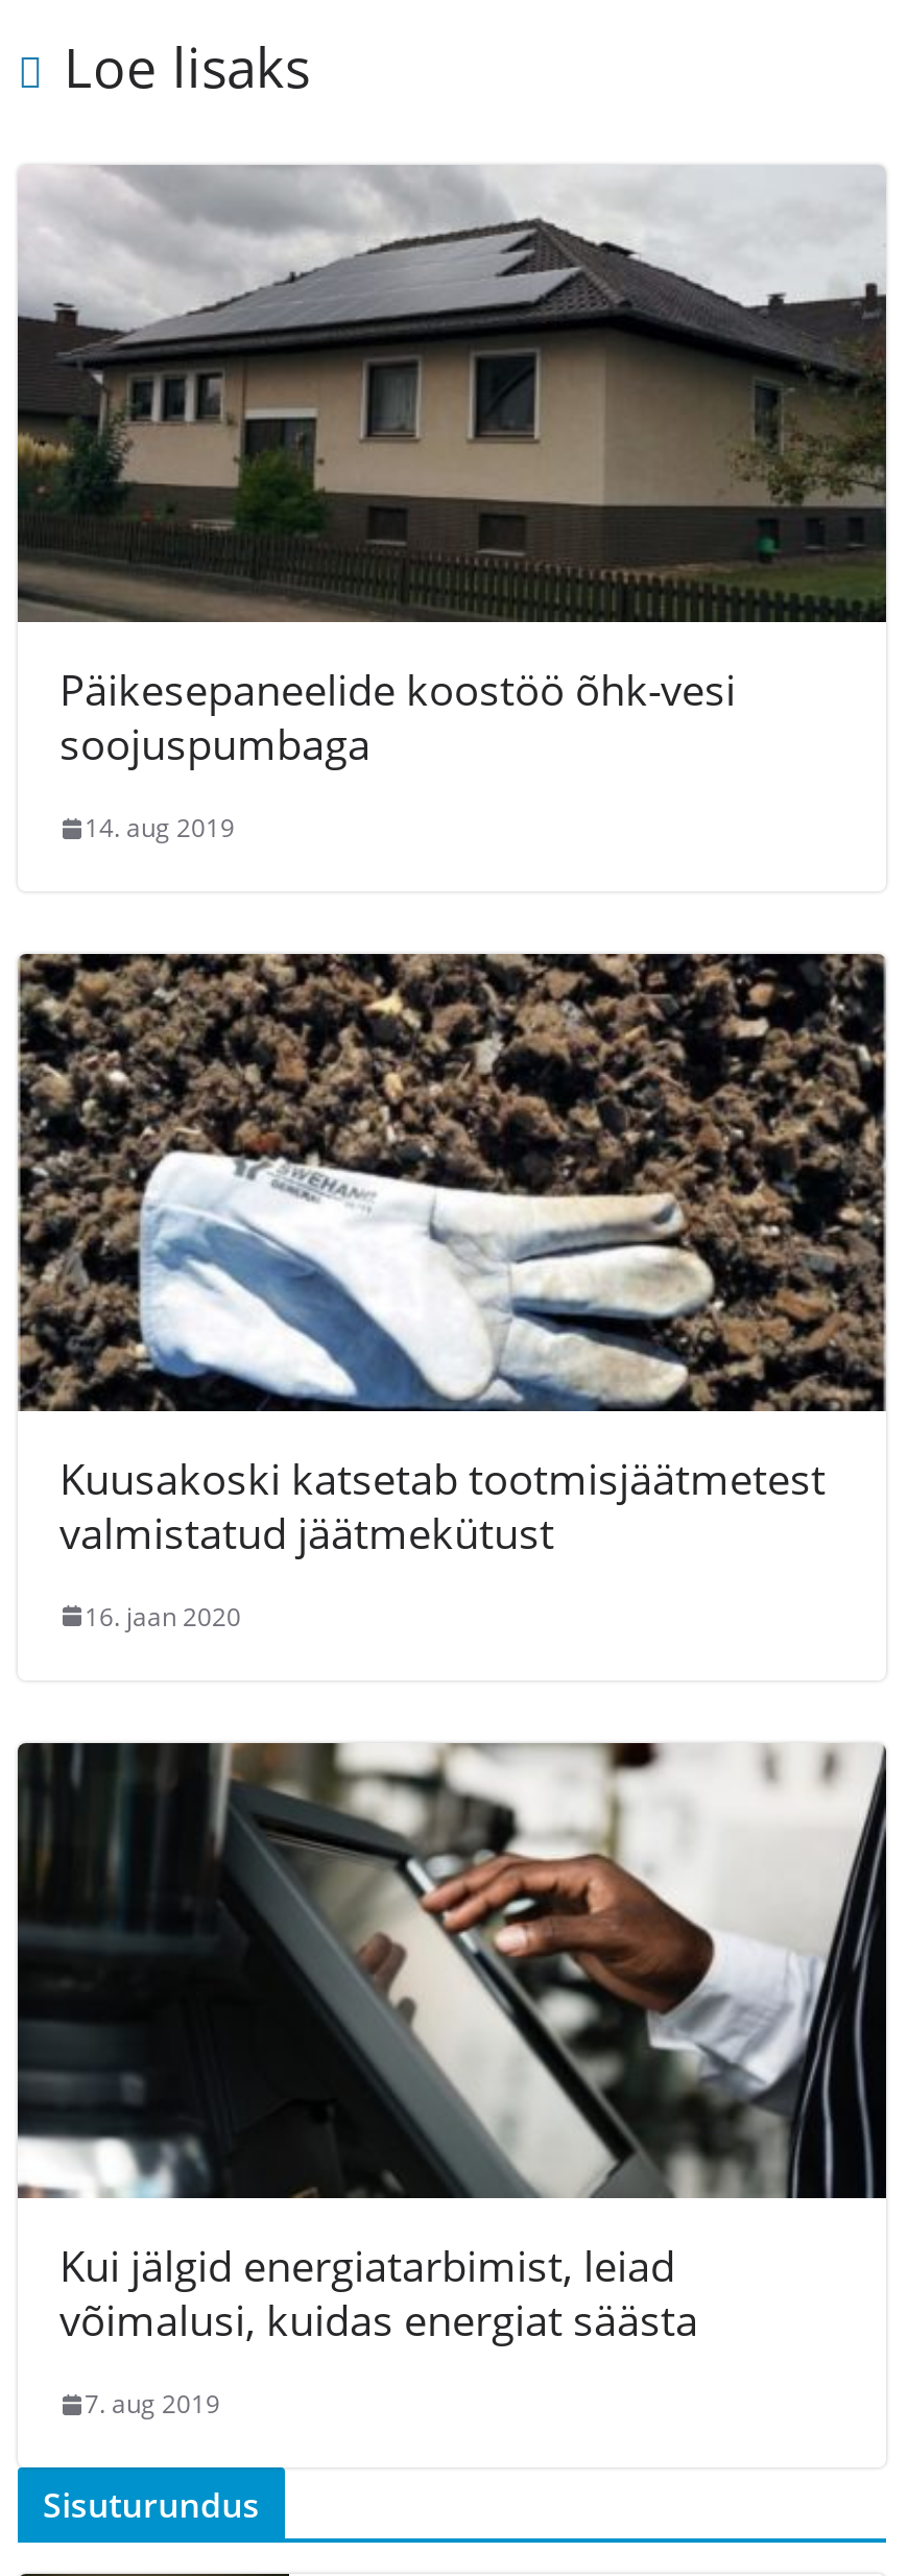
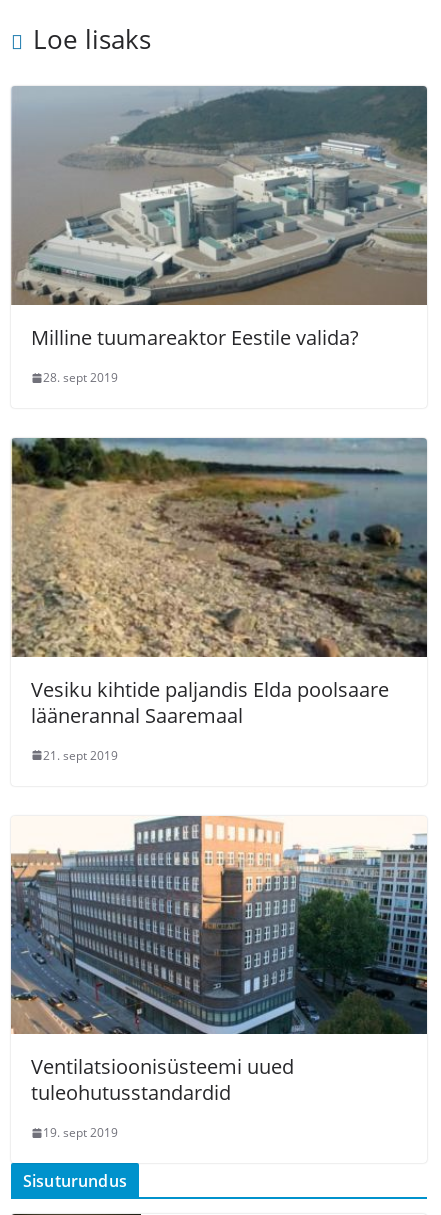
[18,167,888,772] [image] | Päikesepaneelide koostöö õhk-vesi | soojuspumbaga -> [11,86,428,351] [image] | Milline tuumareaktor Eestile valida?
[85,810,235,845] 14. aug 2019 -> [43,369,118,386] 28. sept 2019
[18,952,886,1561] [image] | Kuusakoski katsetab tootmisjäätmetest | valmistatud jäätmekütust -> [11,437,427,729] [image] | Vesiku kihtide paljandis Elda poolsaare | läänerannal Saaremaal
[85,1598,241,1634] 16. jaan 2020 -> [43,747,118,764] 21. sept 2019
[16,1741,888,2349] [image] | Kui jälgid energiatarbimist, leiad | võimalusi, kuidas energiat säästa -> [10,815,428,1106] [image] | Ventilatsioonisüsteemi uued | tuleohutusstandardid
[85,2387,220,2422] 7. aug 2019 -> [43,1124,118,1141] 19. sept 2019

